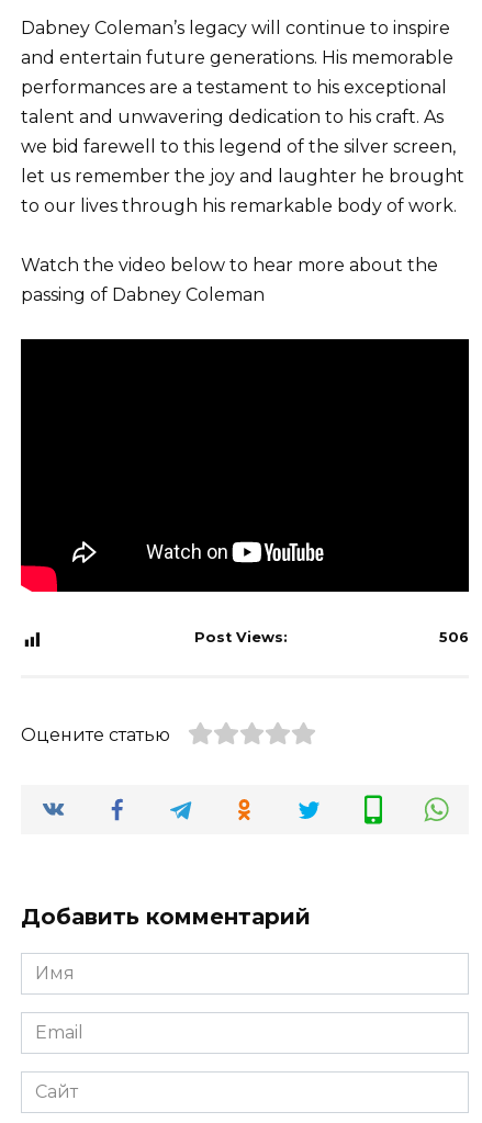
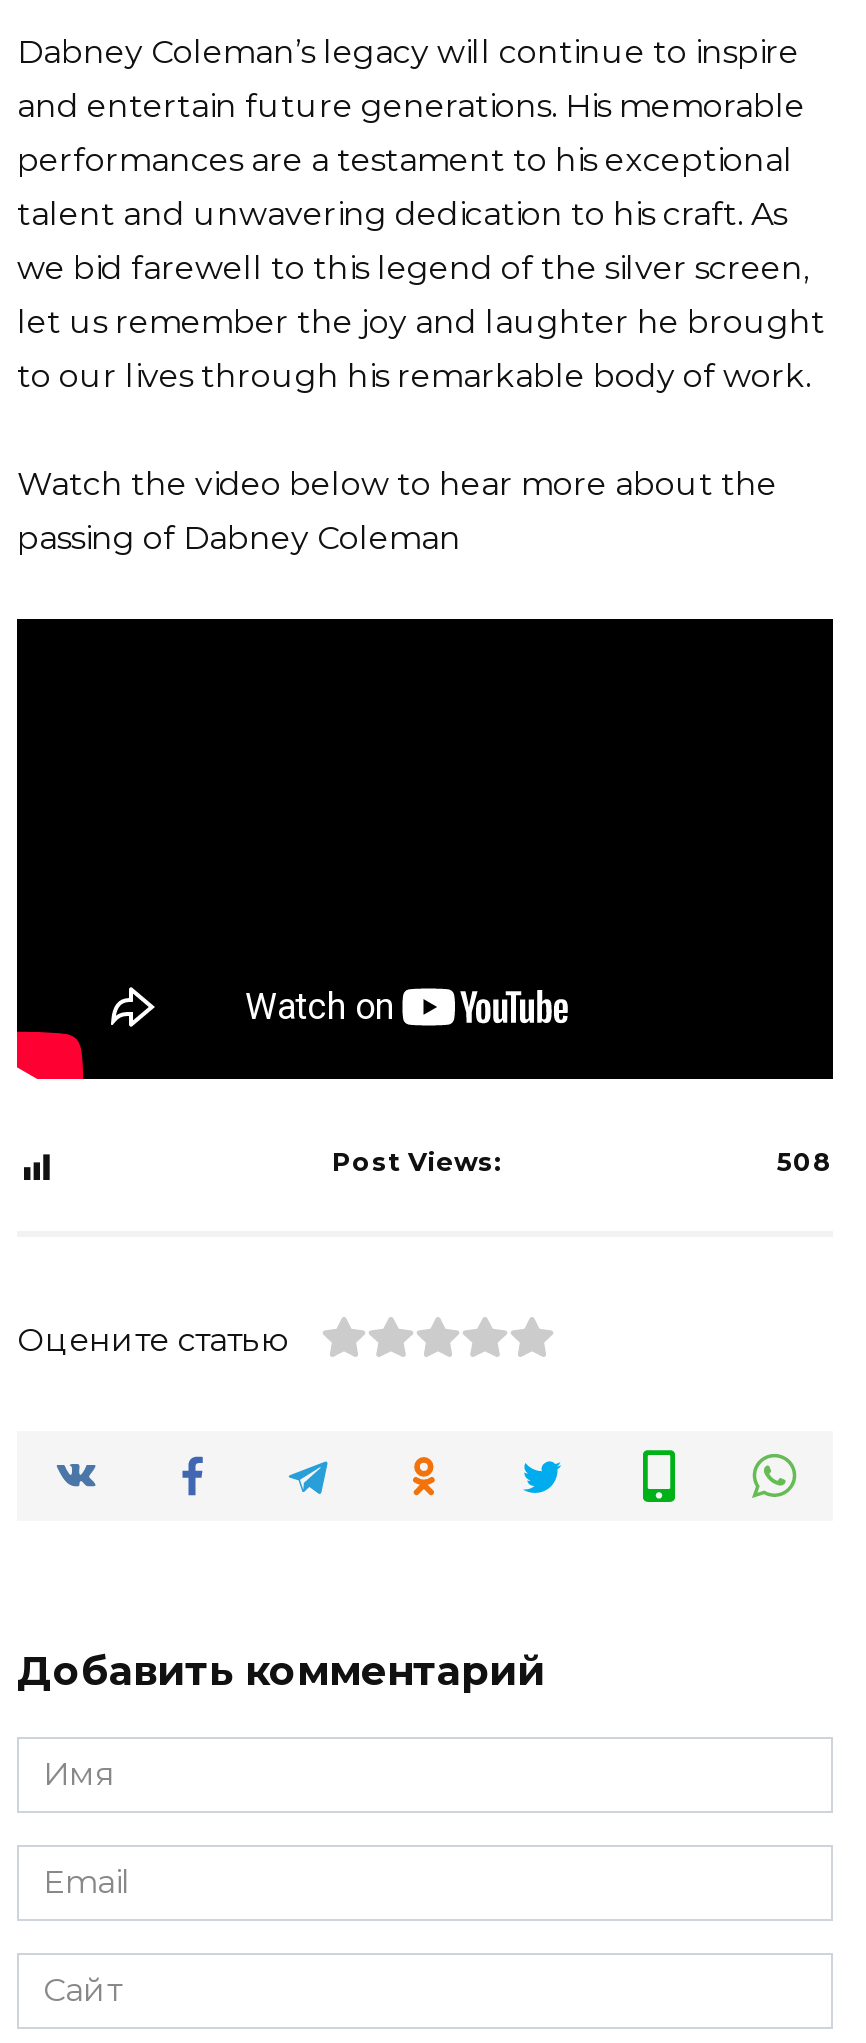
[439,629,469,645] 506 -> [777,1146,833,1176] 508

